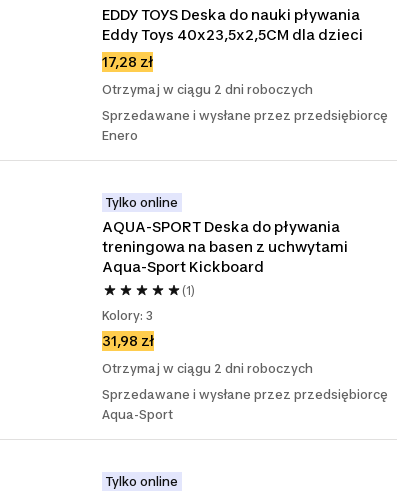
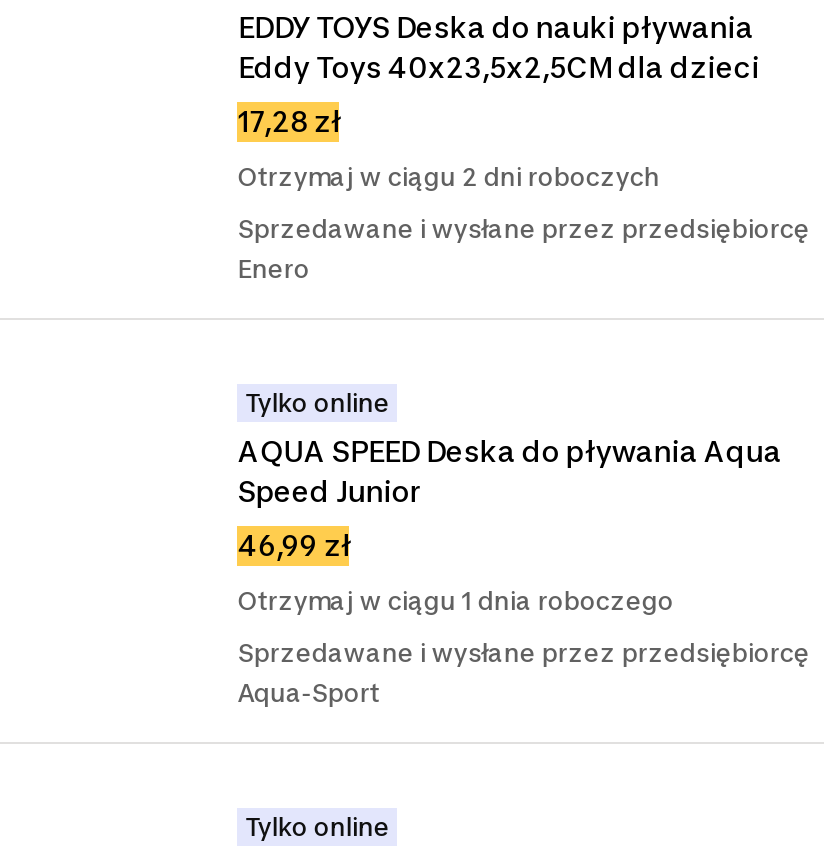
[102,218,348,376] AQUA-SPORT Deska do pływania | treningowa na basen z uchwytami | Aqua-Sport Kickboard | (1) | Kolory: 3 | 31,98 zł | Otrzymaj w ciągu 2 dni roboczych -> [238,434,782,616] AQUA SPEED Deska do pływania Aqua | Speed Junior | 46,99 zł | Otrzymaj w ciągu 1 dnia roboczego

